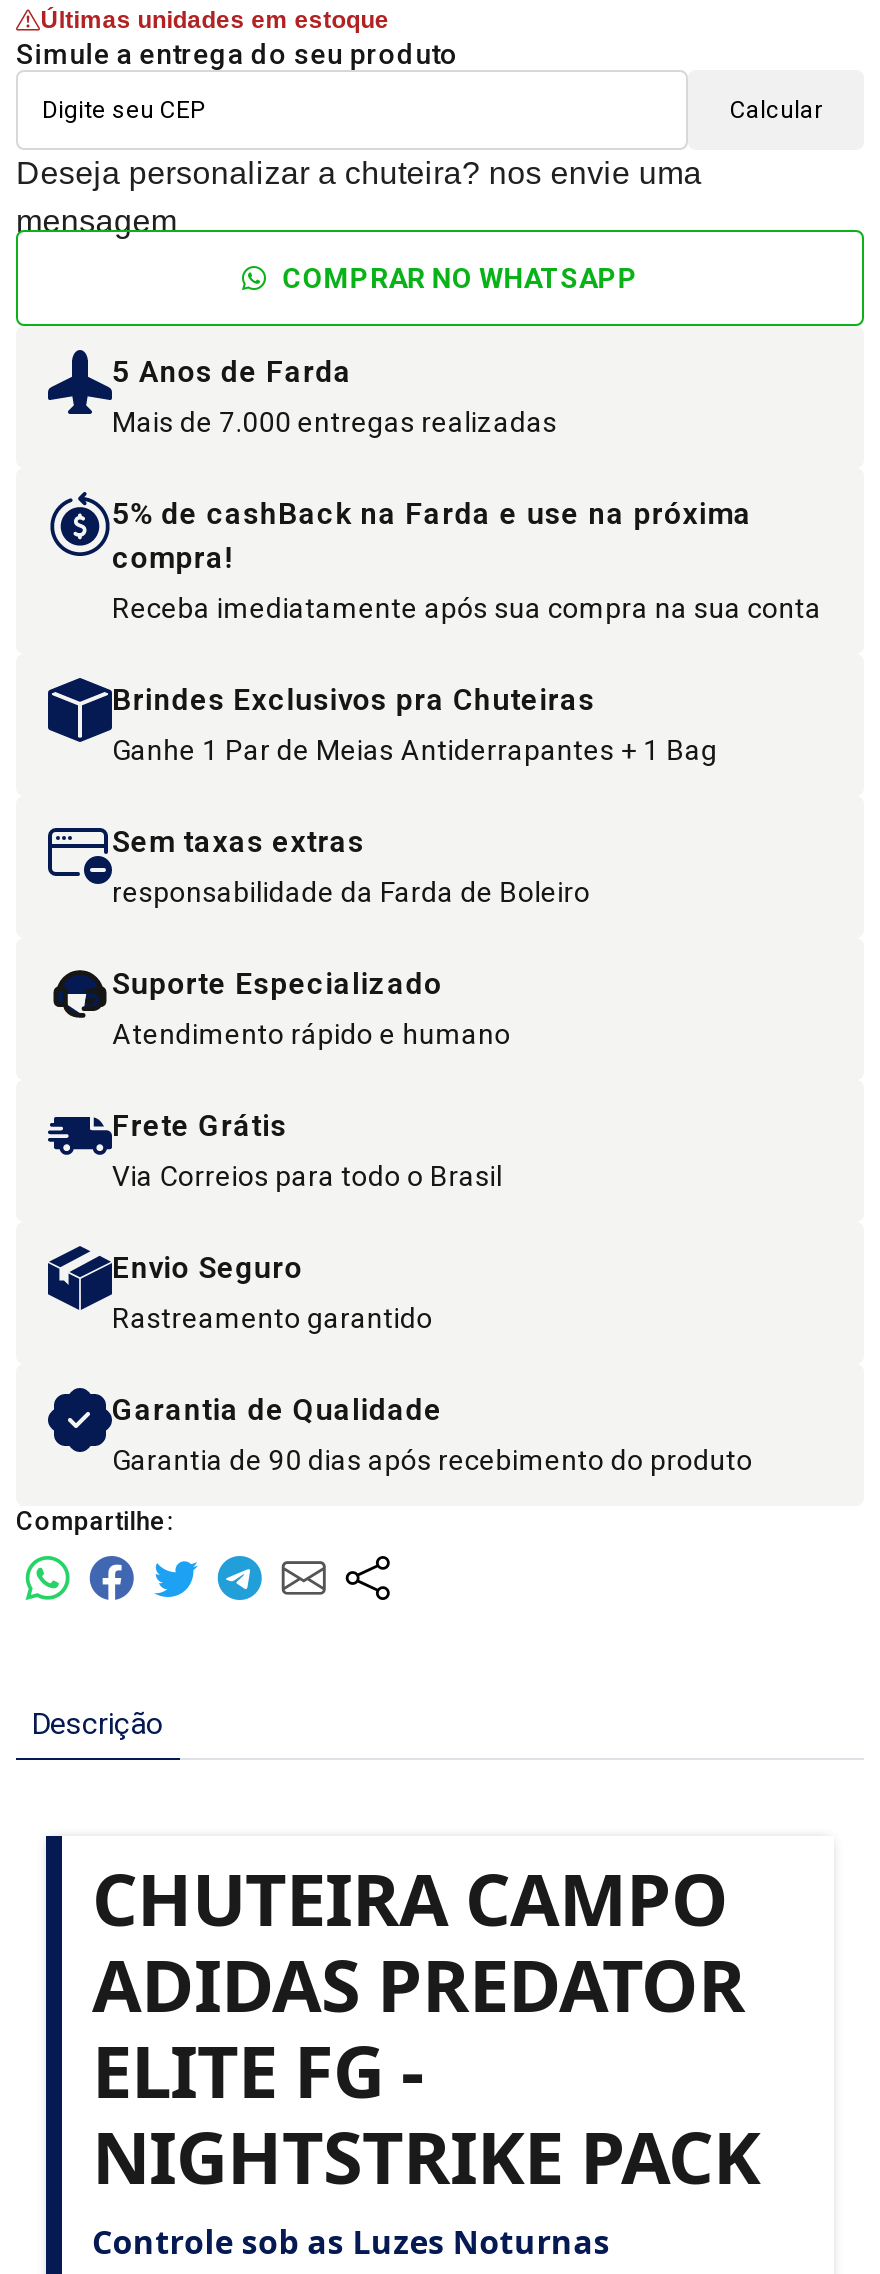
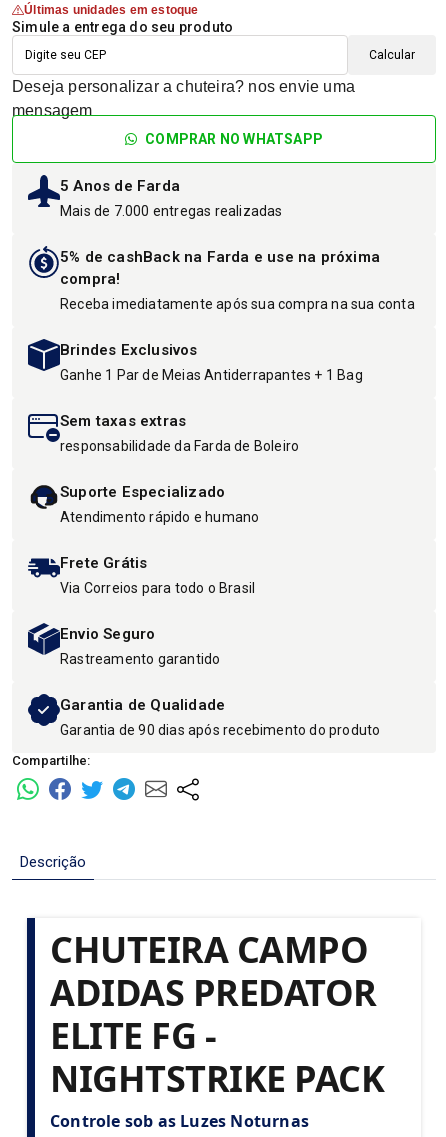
[112,683,595,719] Brindes Exclusivos pra Chuteiras -> [60,341,198,359] Brindes Exclusivos

